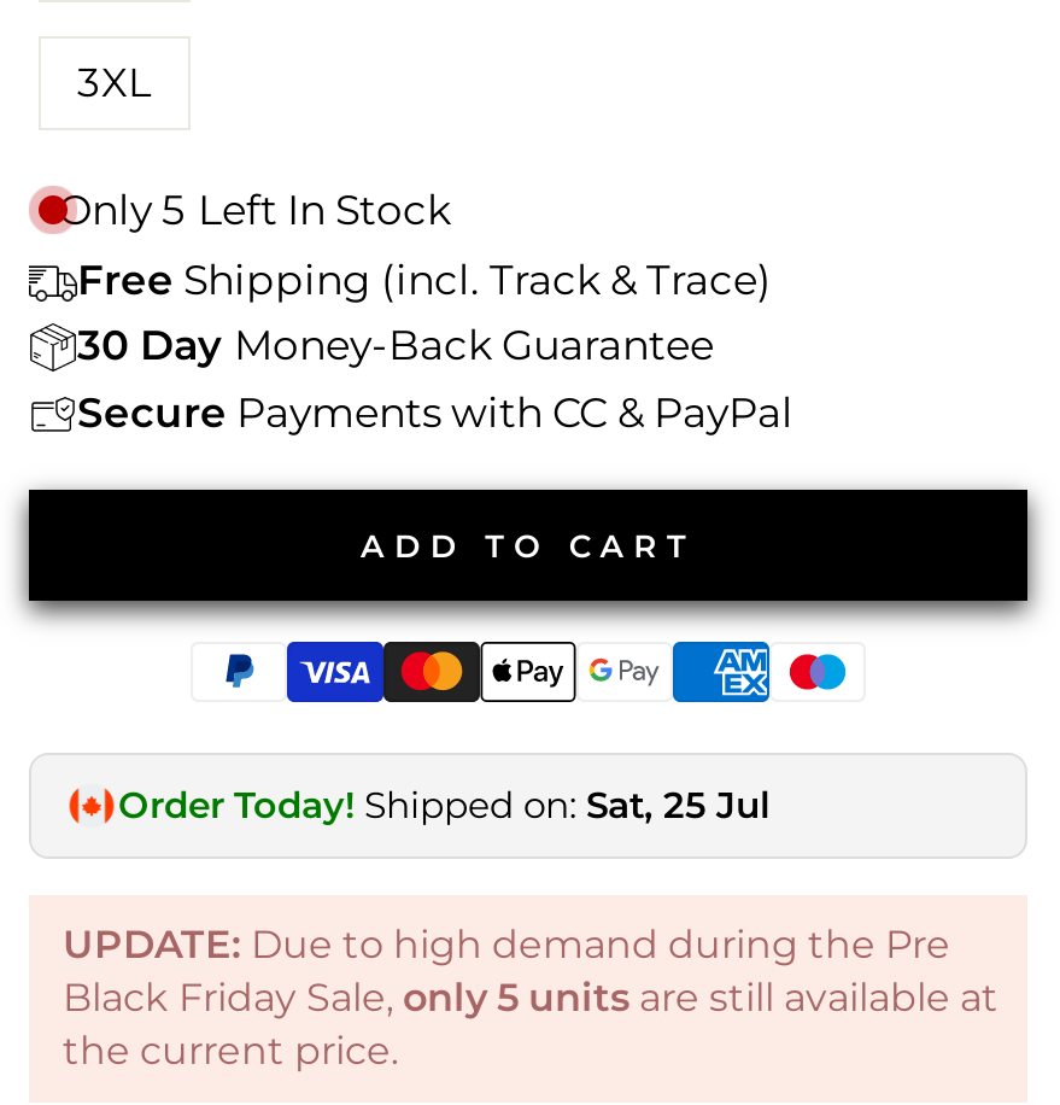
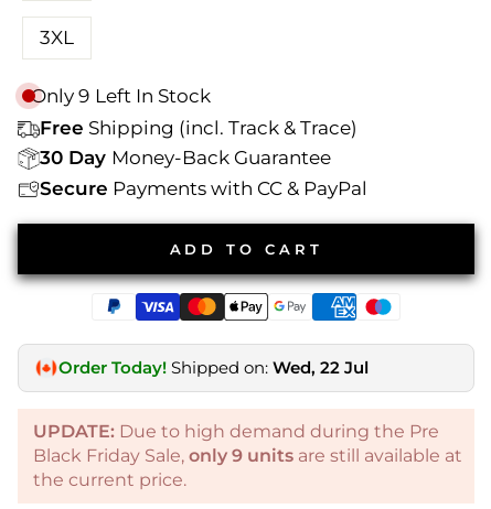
[58,186,451,235] Only 5 Left In Stock -> [31,85,211,107] Only 9 Left In Stock
[118,782,769,828] Order Today! Shipped on: Sat, 25 Jul -> [58,357,369,378] Order Today! Shipped on: Wed, 22 Jul
[63,974,998,1020] Black Friday Sale, only 5 units are still available at -> [33,445,462,466] Black Friday Sale, only 9 units are still available at

